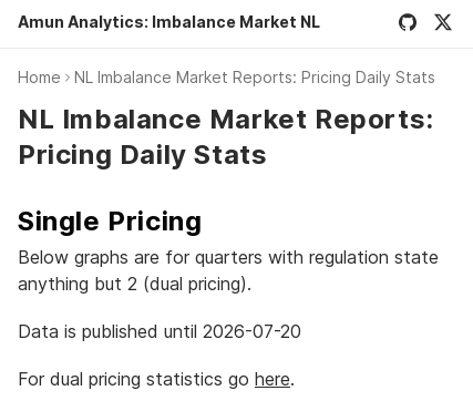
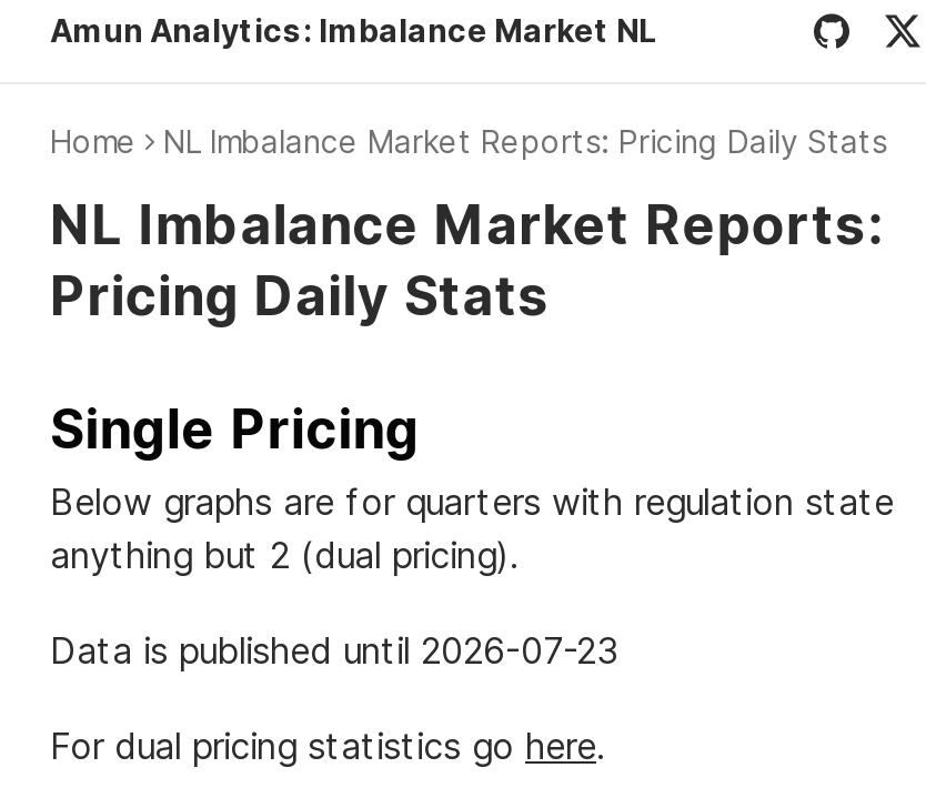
[18,320,301,343] Data is published until 2026-07-20 -> [50,629,618,673] Data is published until 2026-07-23

